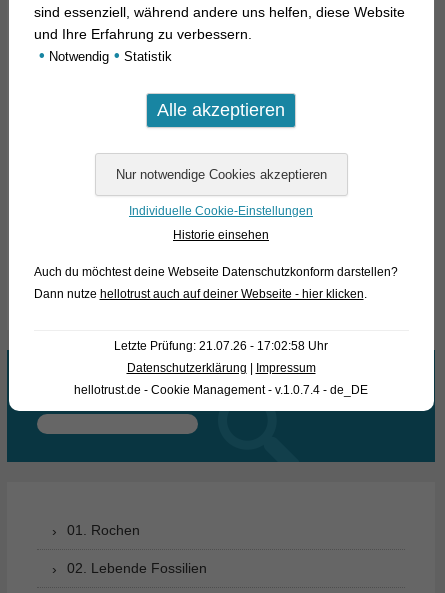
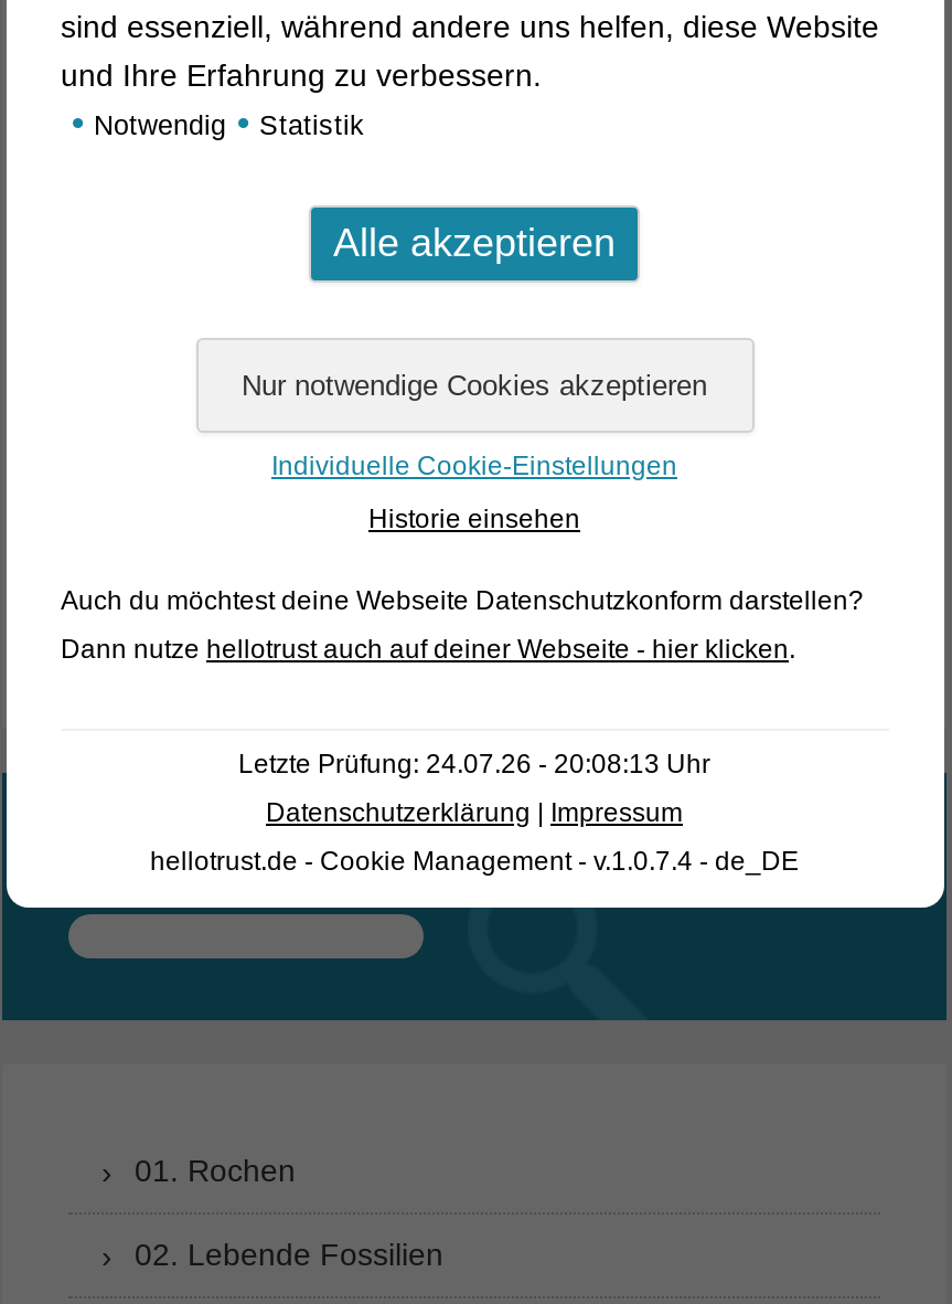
[114,338,328,352] Letzte Prüfung: 21.07.26 - 17:02:58 Uhr -> [238,748,710,778] Letzte Prüfung: 24.07.26 - 20:08:13 Uhr

